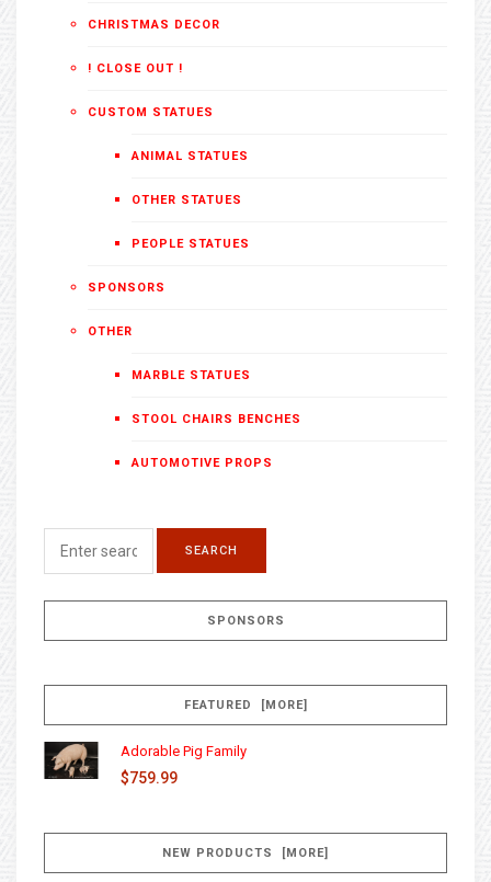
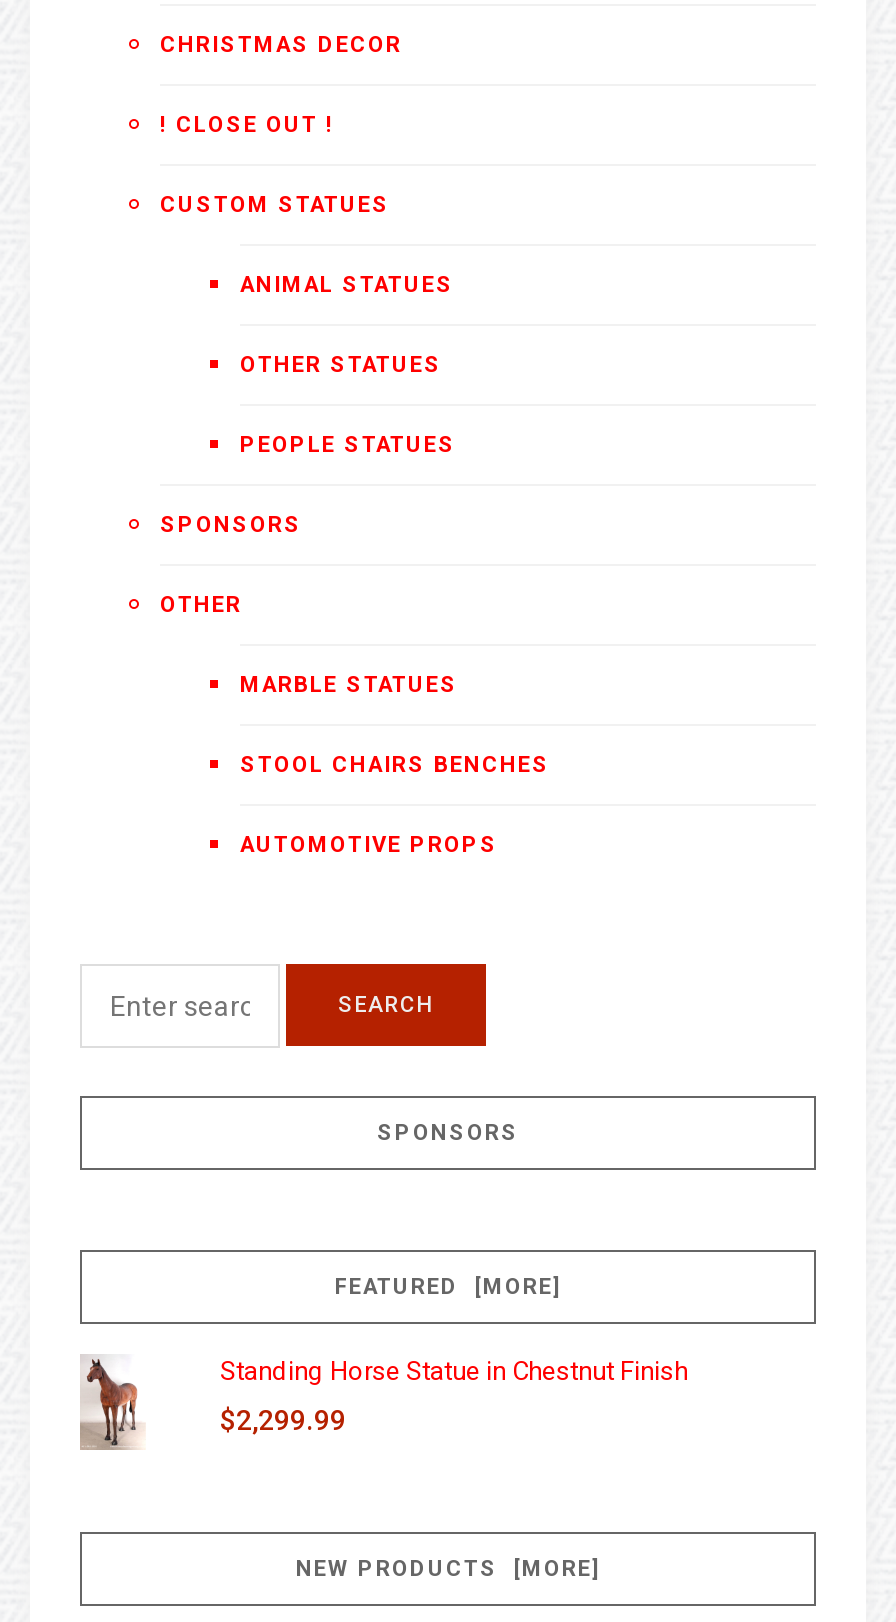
[43,741,247,788] [image] | Adorable Pig Family -> [78,1354,688,1452] [image] | Standing Horse Statue in Chestnut Finish
[121,769,178,786] $759.99 -> [220,1403,346,1435] $2,299.99

